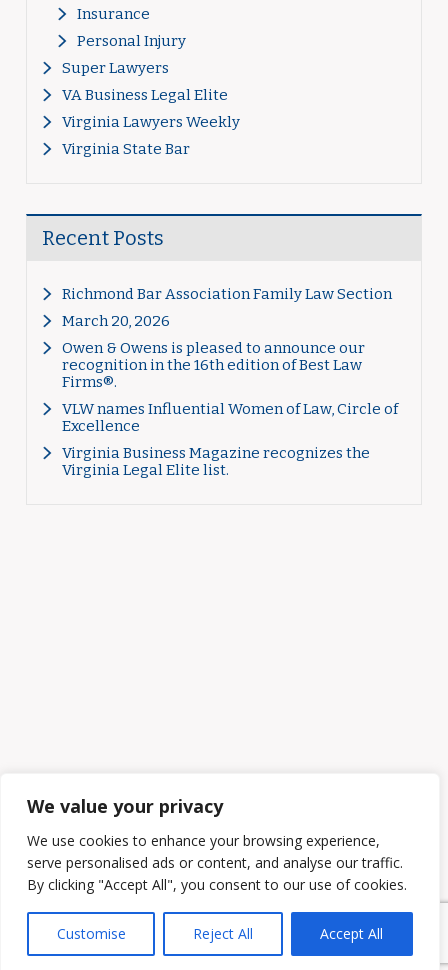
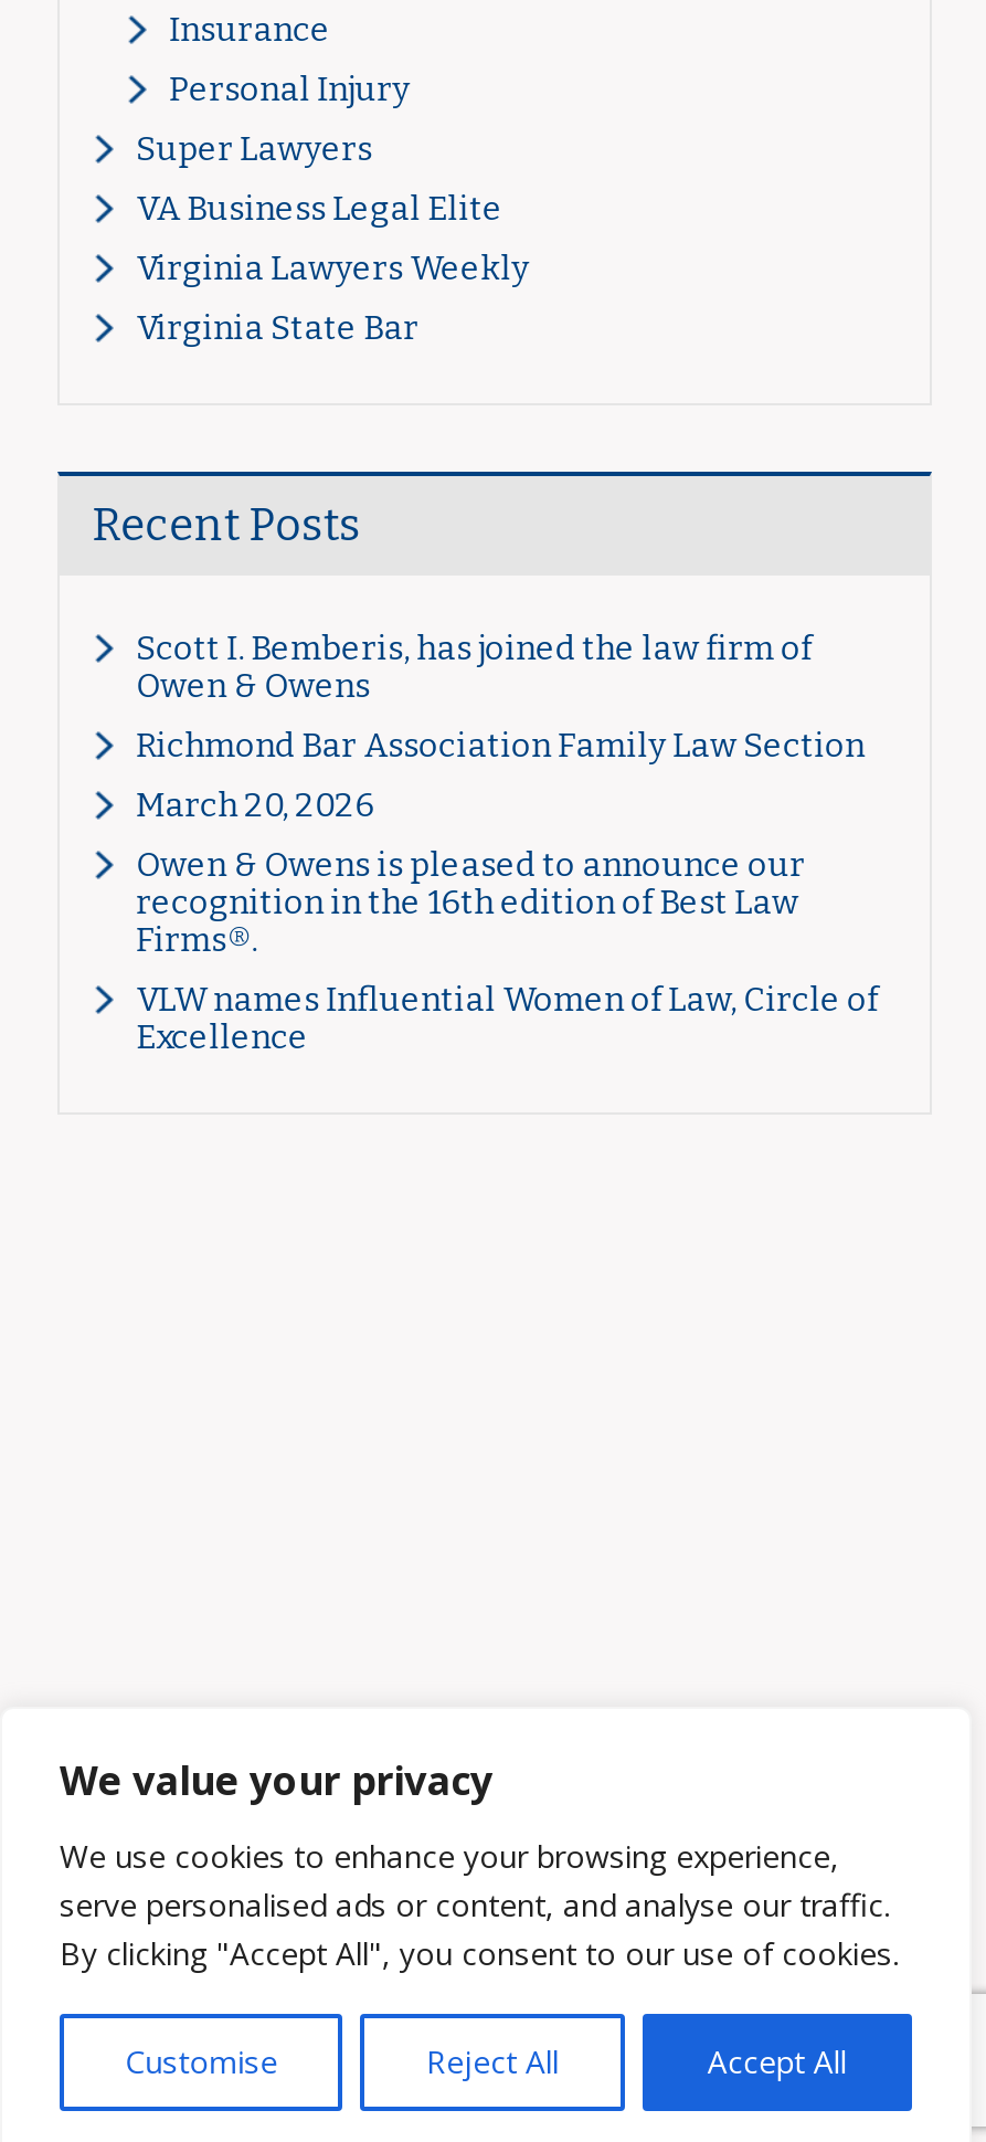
none -> [136,629,812,706] Scott I. Bemberis, has joined the law firm of | Owen & Owens
moved [62,285,398,435] -> [136,726,878,1057]: Richmond Bar Association Family Law Section | March 20, 2026 | Owen & Owens is pleased to announce our | recognition in the 16th edition of Best Law | Firms®. | VLW names Influential Women of Law, Circle of | Excellence
[62,444,370,479] Virginia Business Magazine recognizes the | Virginia Legal Elite list. -> none

